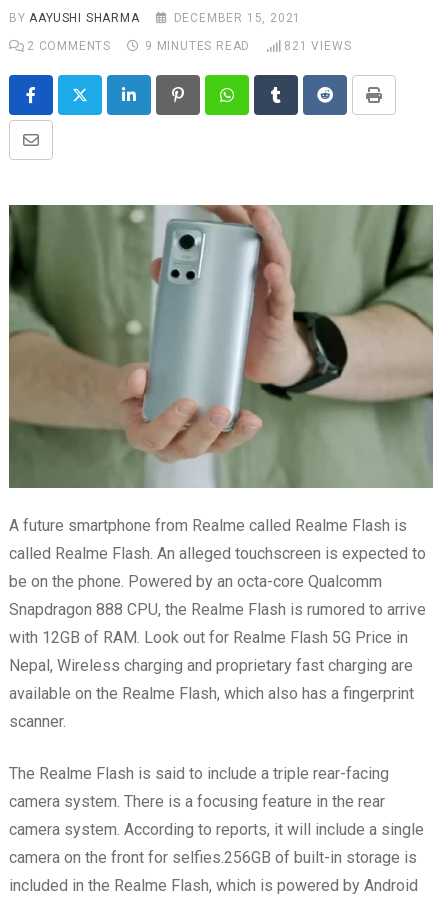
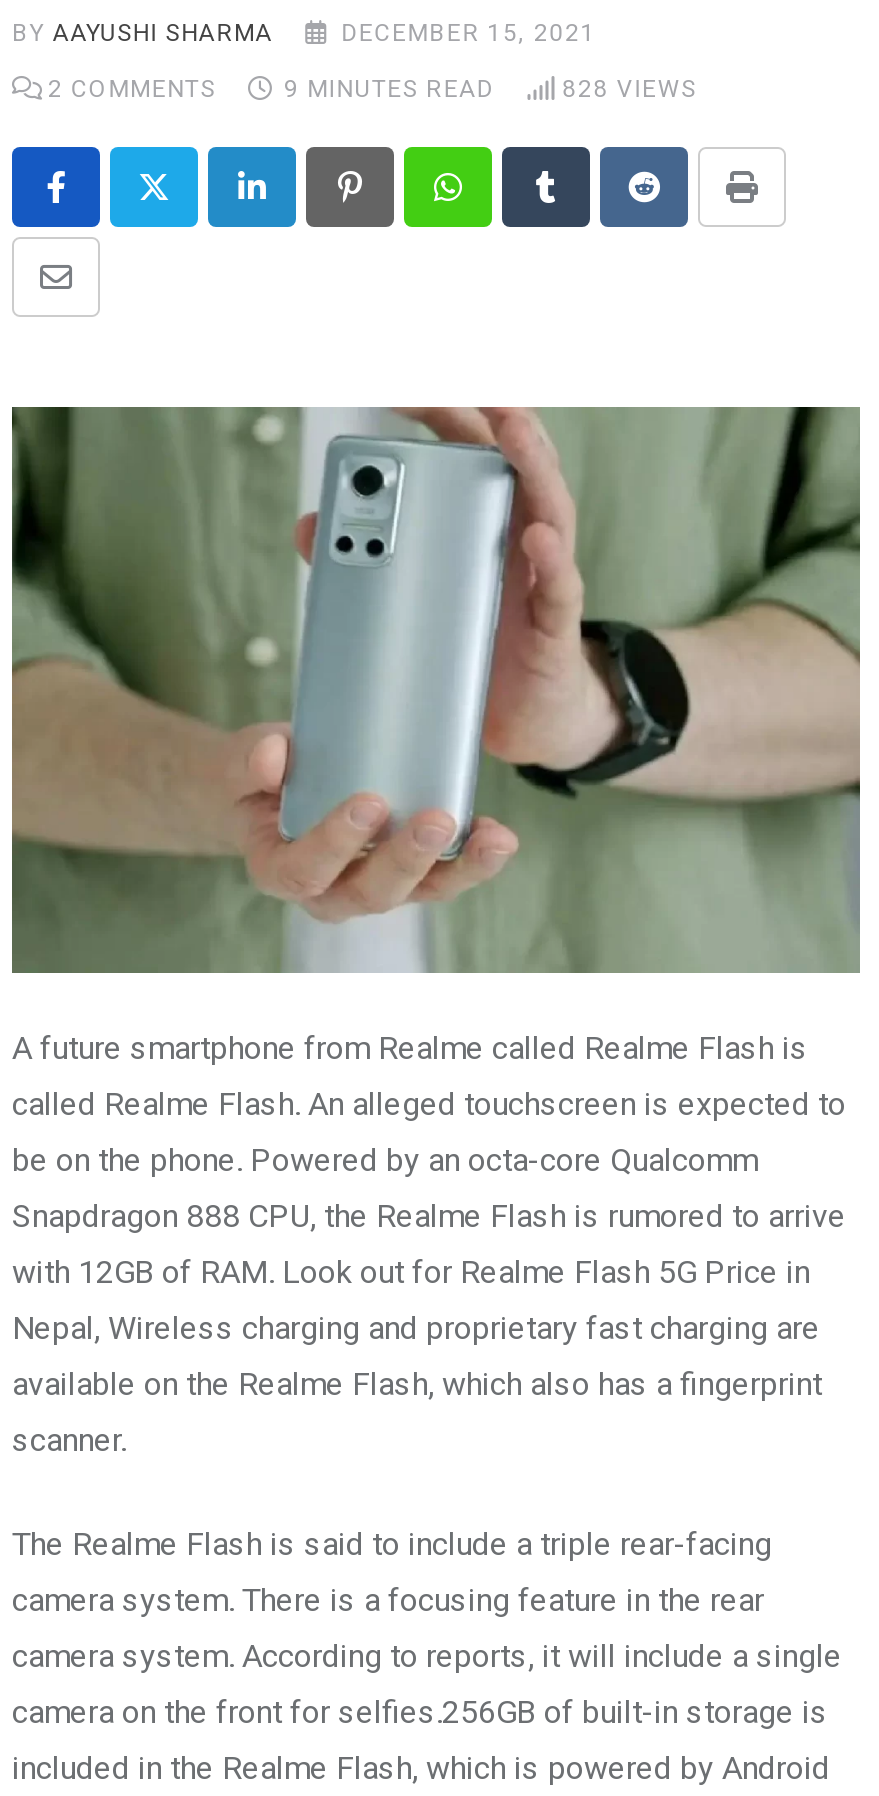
[284,39,351,53] 821 VIEWS -> [562,75,697,103] 828 VIEWS

